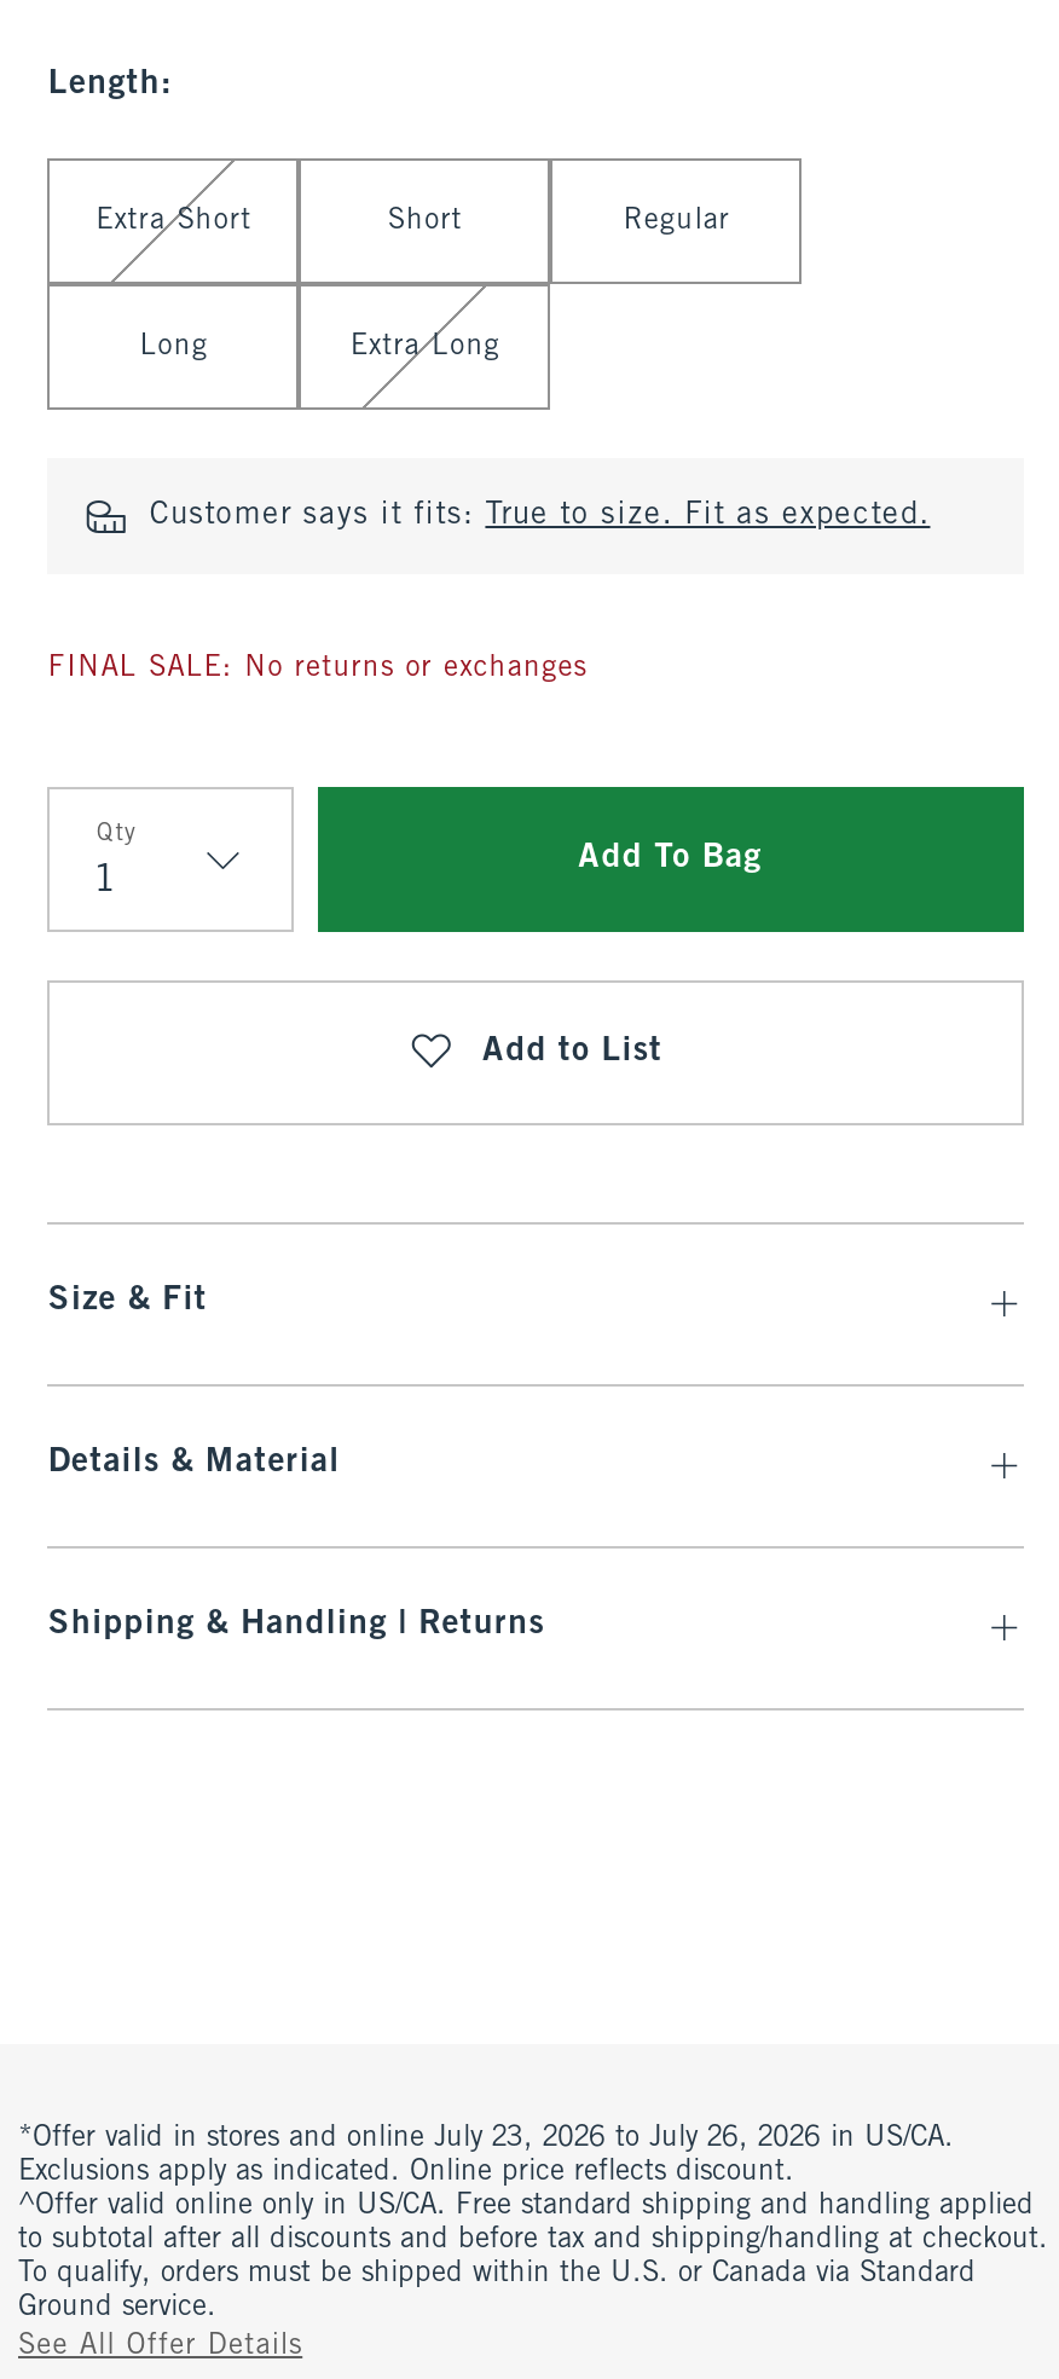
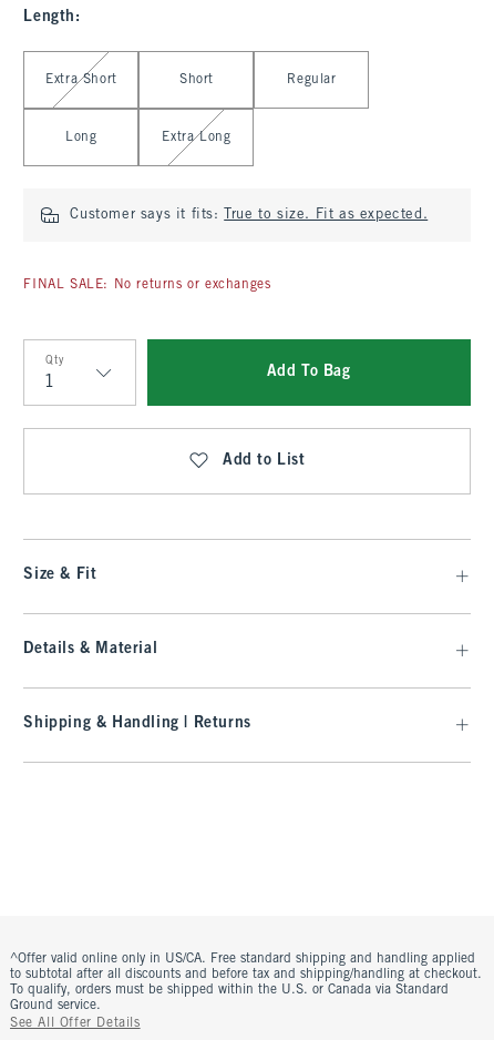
[18,2124,954,2187] *Offer valid in stores and online July 23, 2026 to July 26, 2026 in US/CA. | Exclusions apply as indicated. Online price reflects discount. -> none

